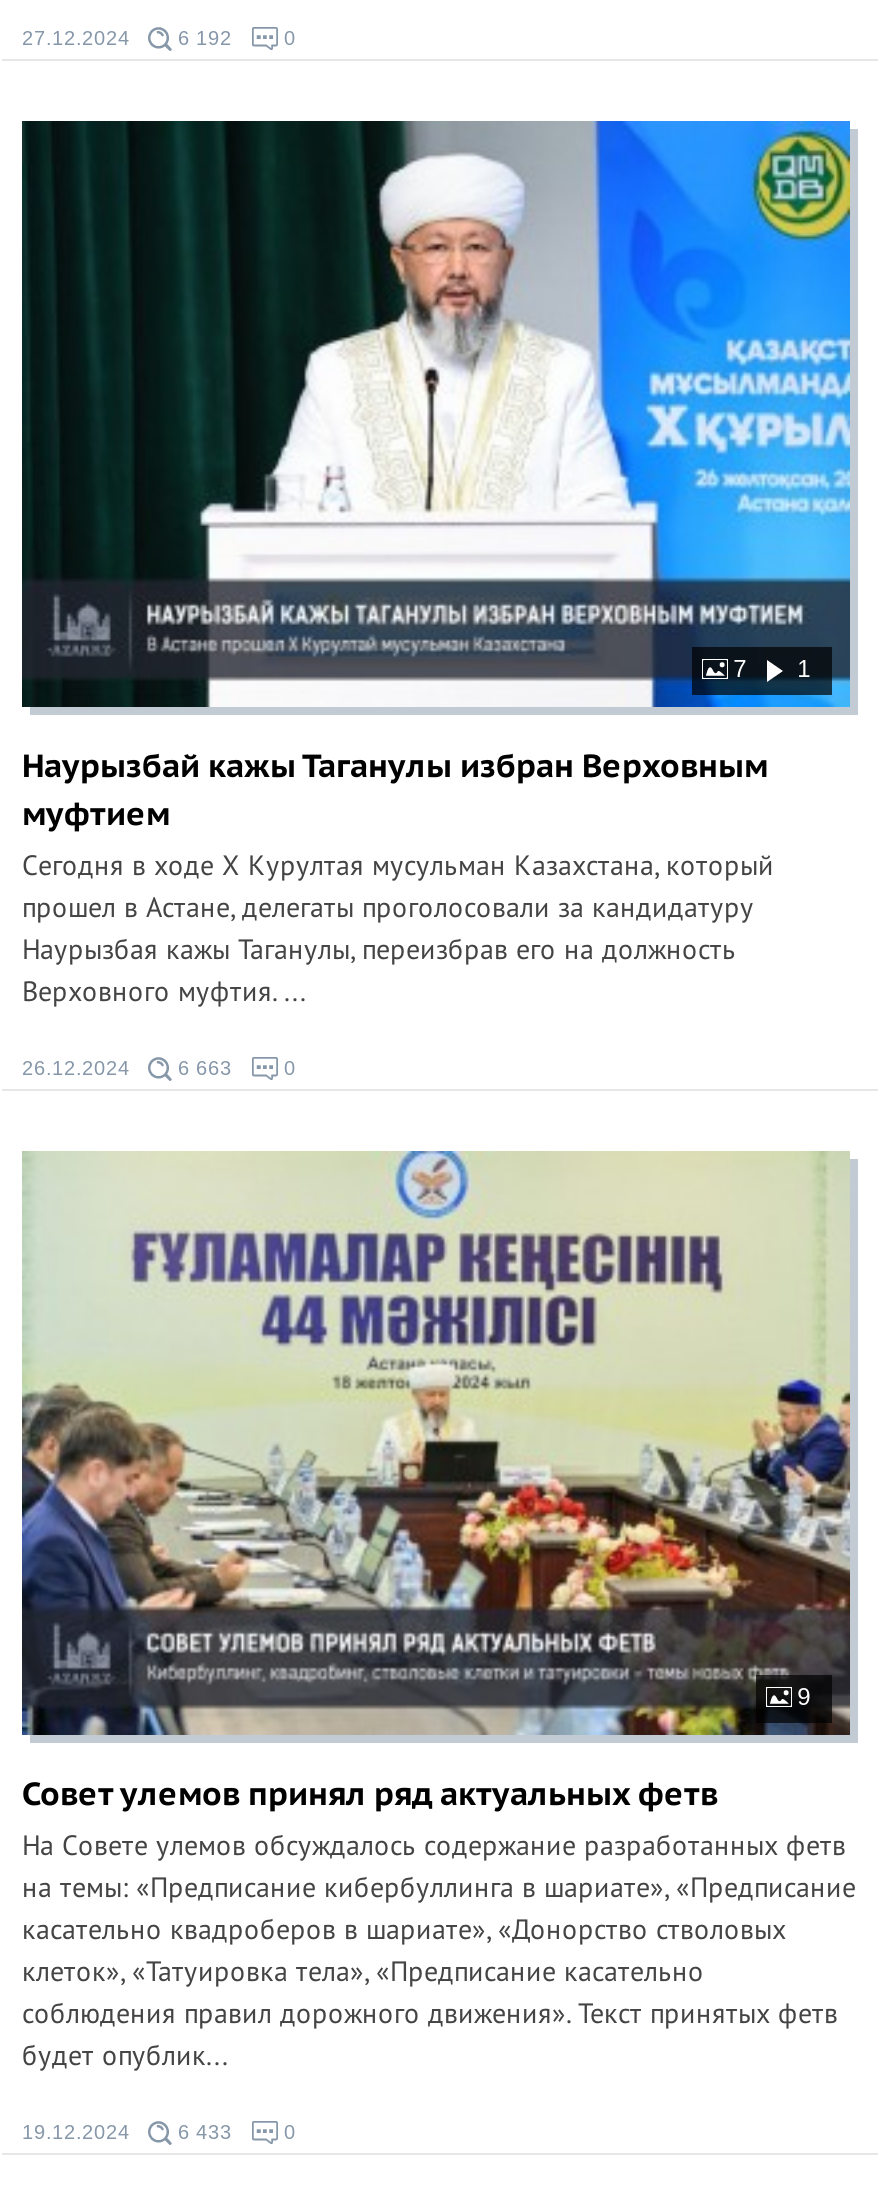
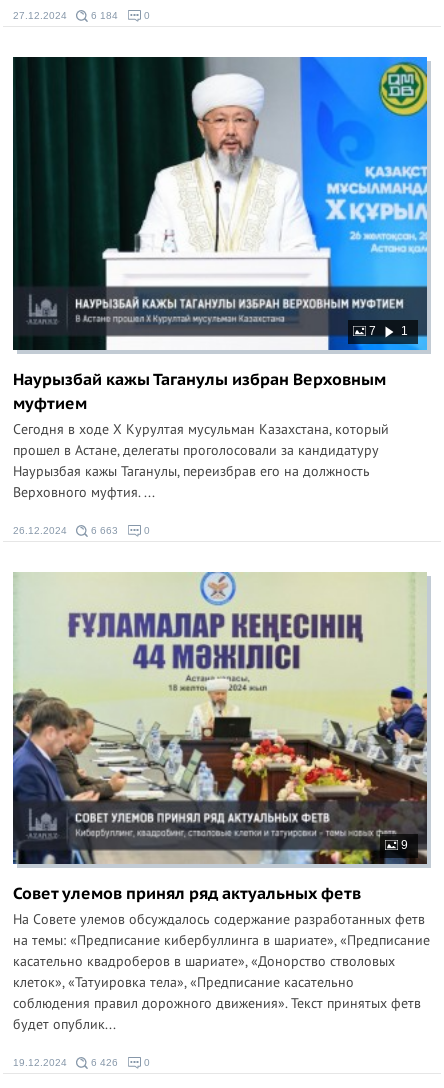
[22,28,232,50] 27.12.2024 6 192 -> [13,10,118,21] 27.12.2024 6 184
[22,2121,232,2143] 19.12.2024 6 433 -> [13,1057,118,1068] 19.12.2024 6 426

